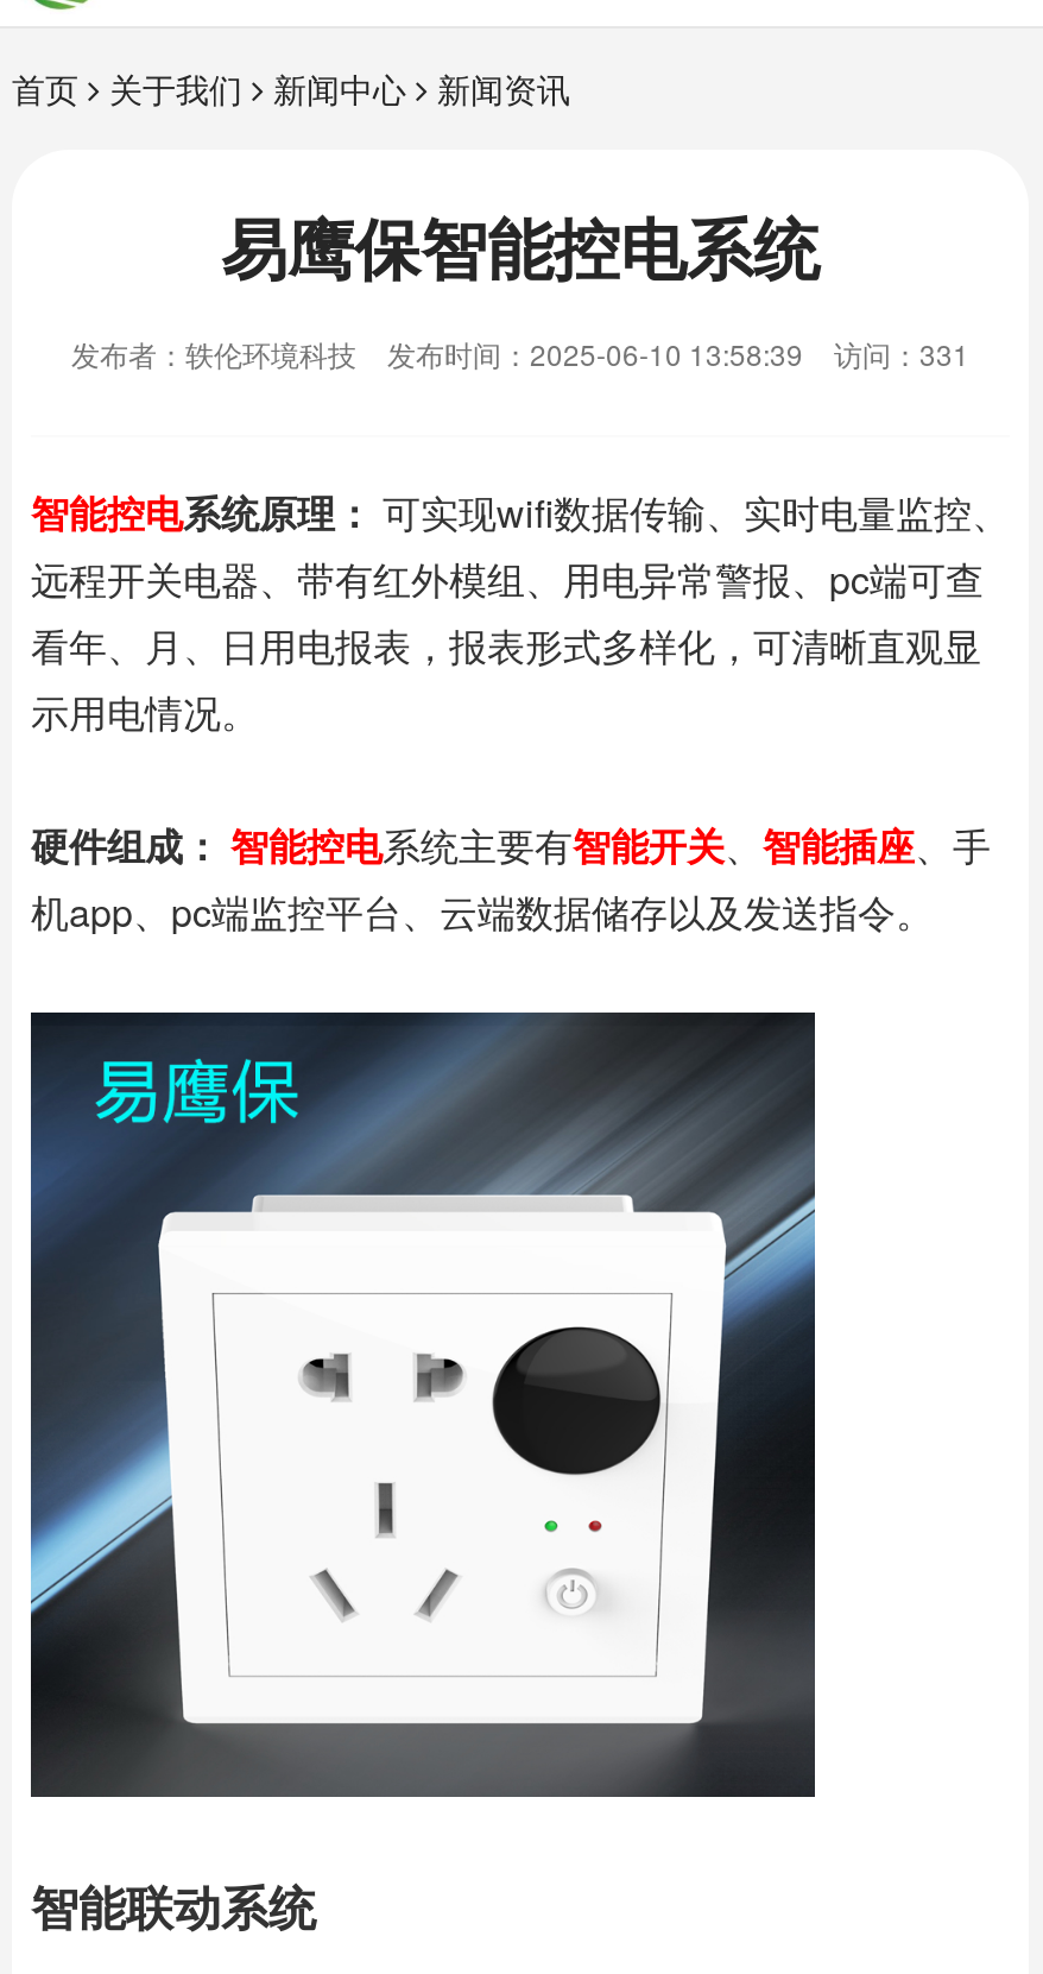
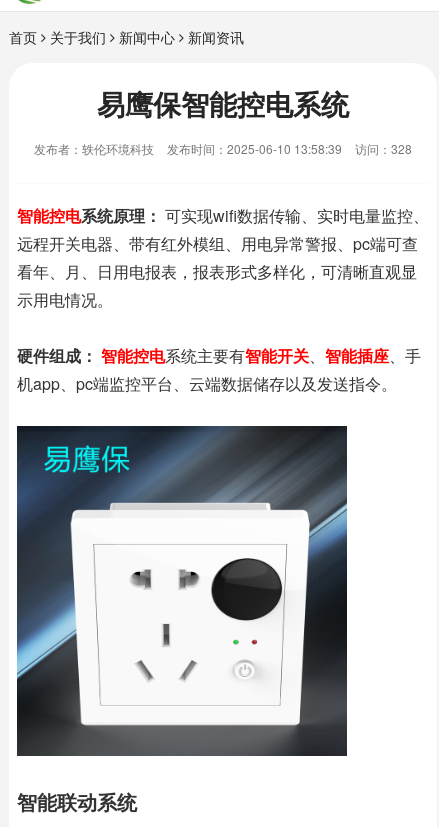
[834,333,969,373] 访问：331 -> [355,140,412,157] 访问：328

